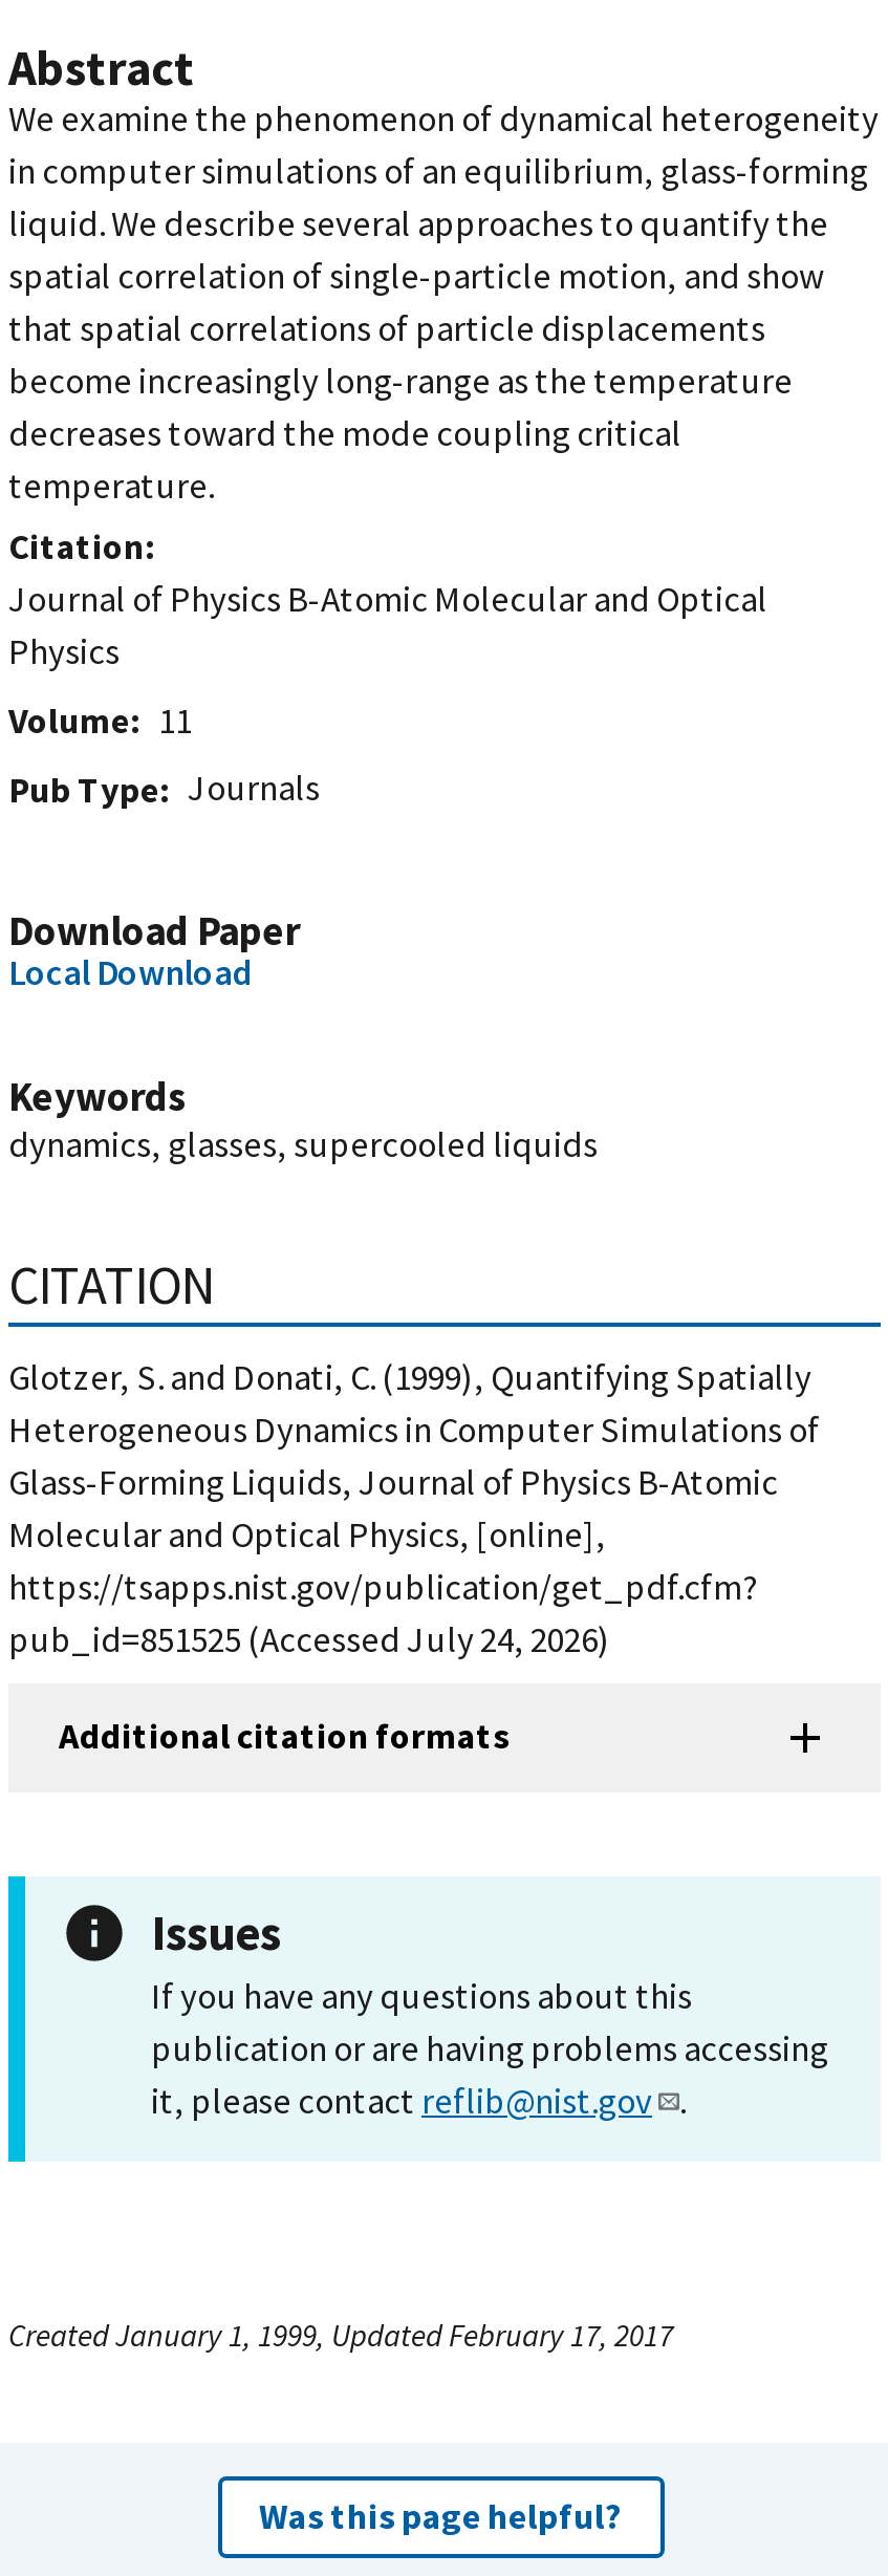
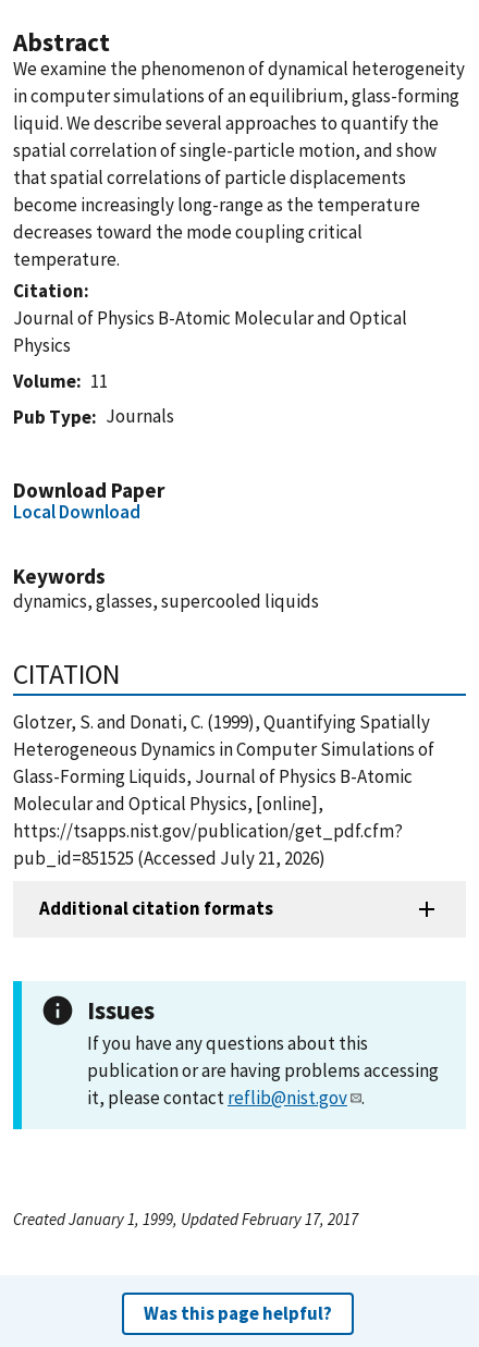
[8,1616,610,1662] pub_id=851525 (Accessed July 24, 2026) -> [13,846,326,870] pub_id=851525 (Accessed July 21, 2026)

